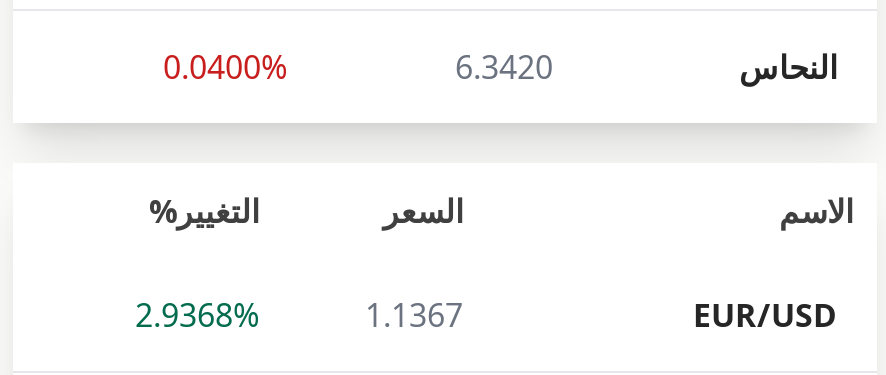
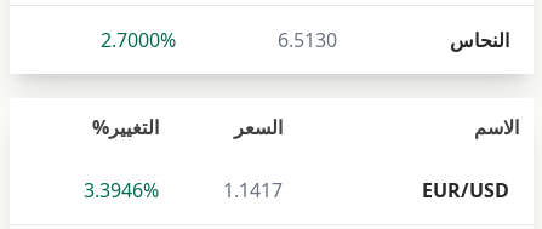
[163,44,287,88] 0.0400% -> [101,26,176,53] 2.7000%
[455,44,553,88] 6.3420 -> [278,26,337,53] 6.5130
[135,292,259,336] 2.9368% -> [84,176,159,203] 3.3946%
[365,292,463,336] 1.1367 -> [223,176,283,203] 1.1417

